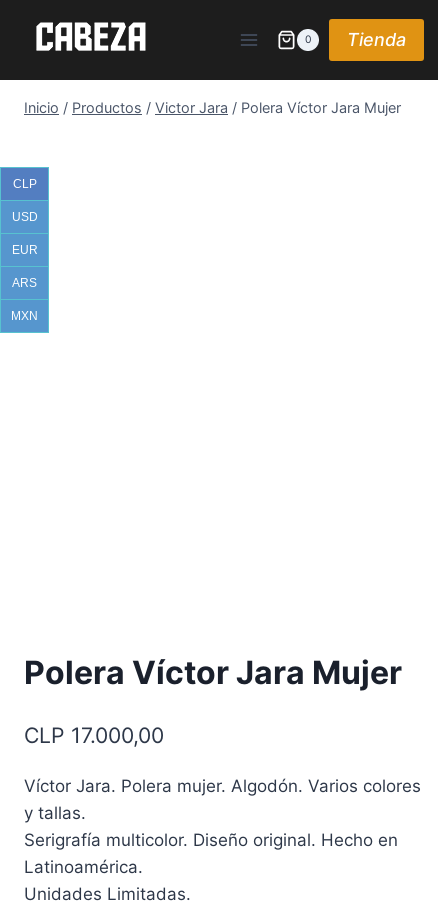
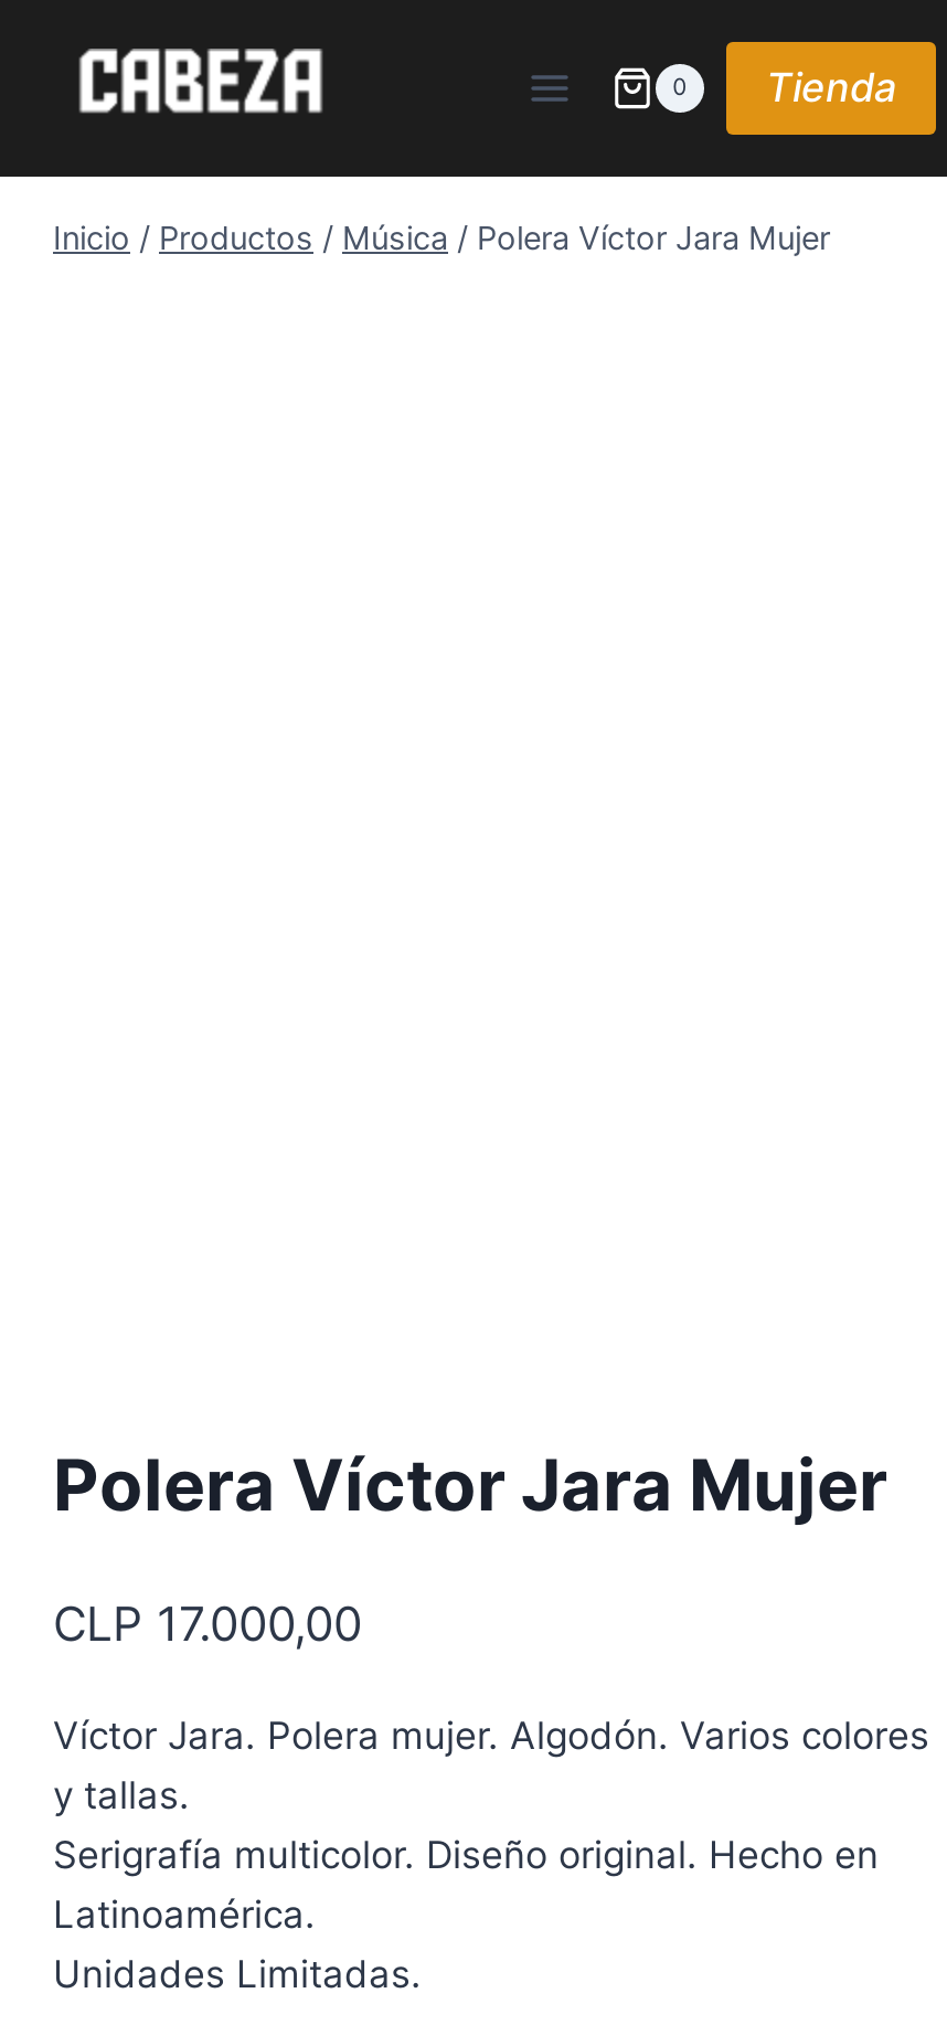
[24,99,401,116] Inicio / Productos / Victor Jara / Polera Víctor Jara Mujer -> [53,219,830,256] Inicio / Productos / Música / Polera Víctor Jara Mujer
[11,177,38,323] CLP | USD | EUR | ARS | MXN -> none

